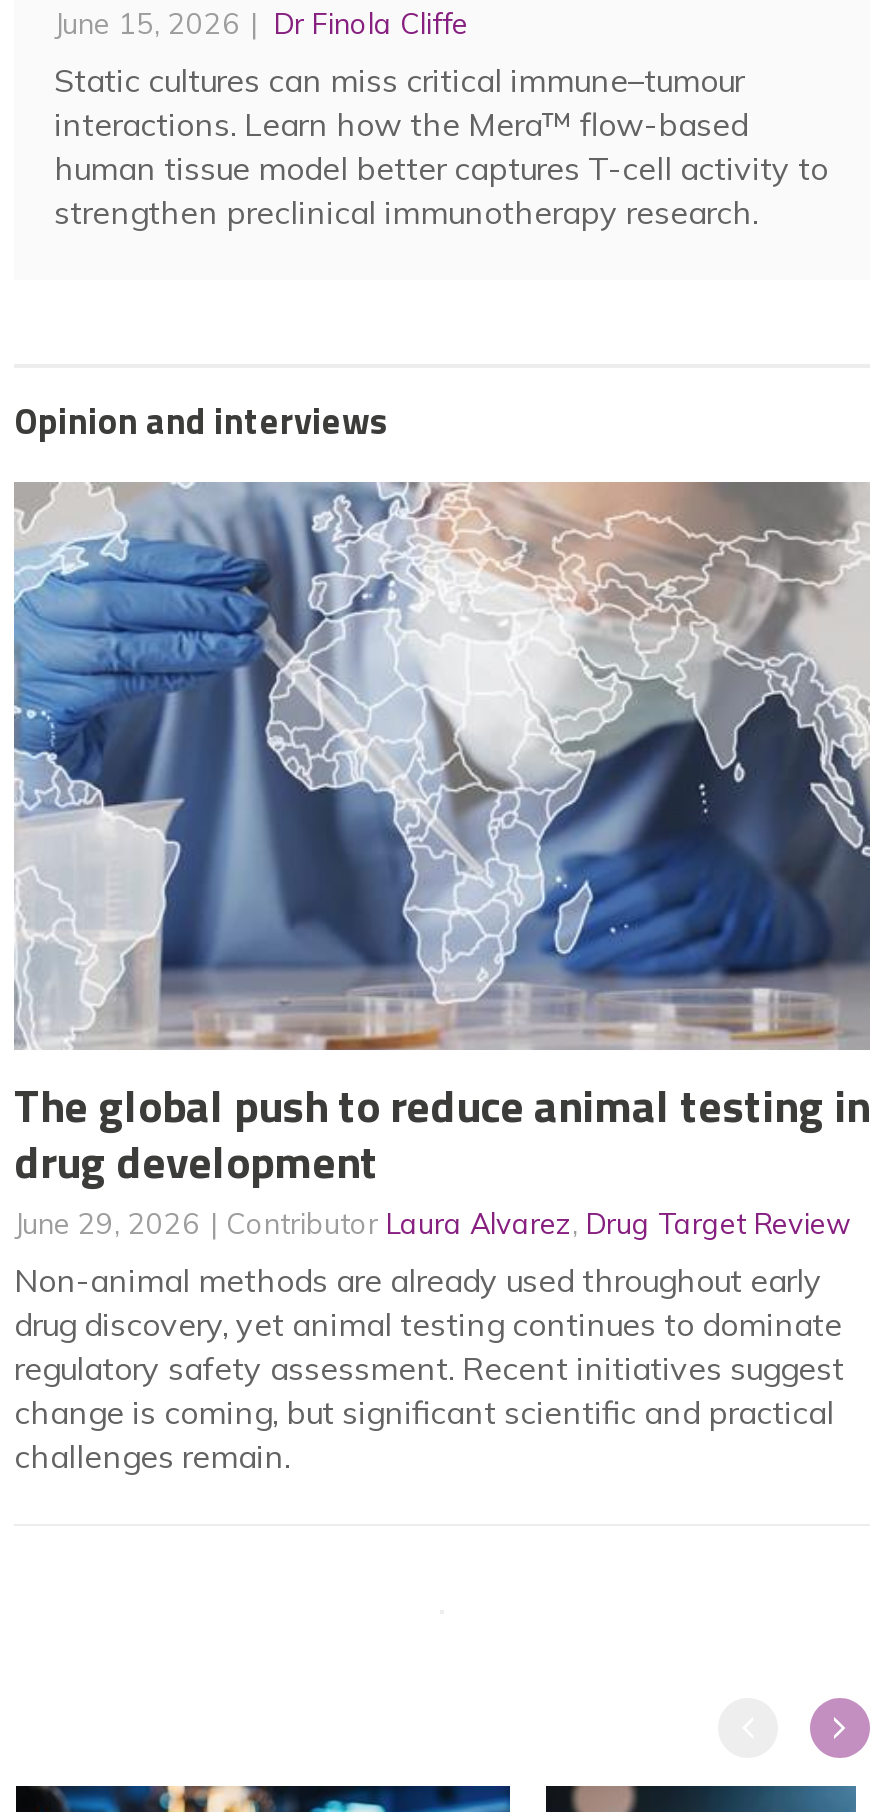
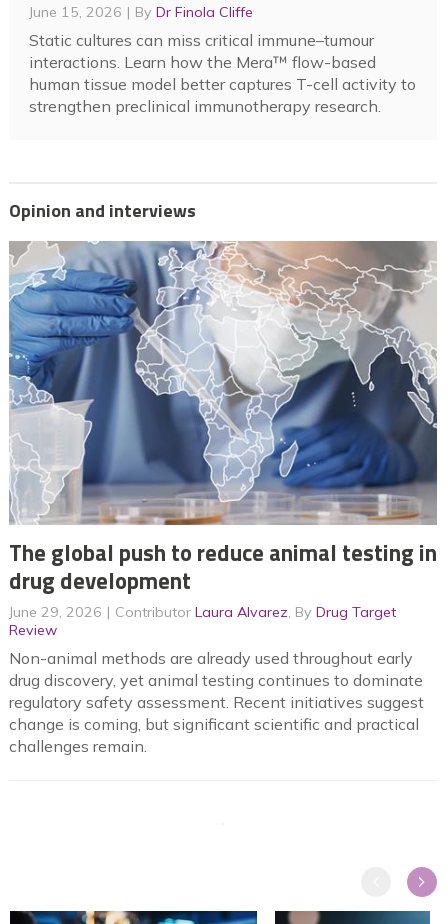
[274,6,468,42] Dr Finola Cliffe -> [135,3,253,21] By Dr Finola Cliffe
[226,1207,850,1243] Contributor Laura Alvarez, Drug Target Review -> [9,603,396,639] Contributor Laura Alvarez, By Drug Target | Review

